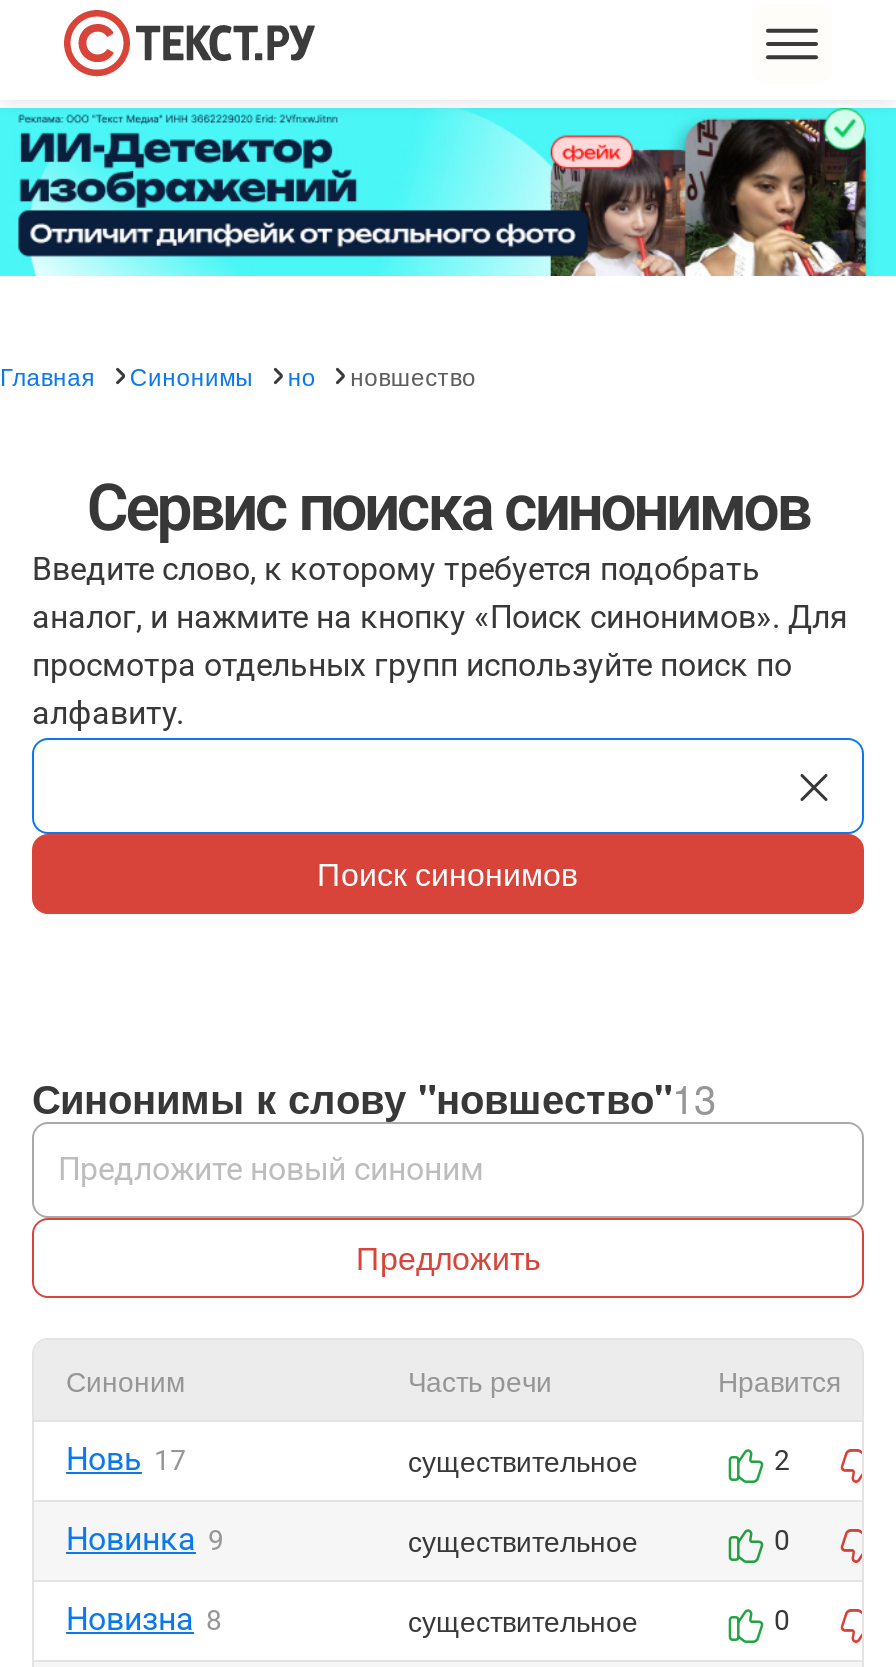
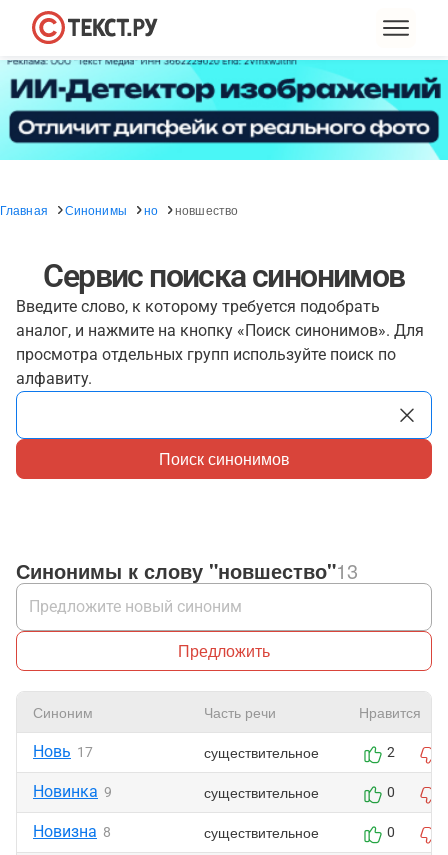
[6,108,878,278] [image] -> [3,59,442,161] [image]

